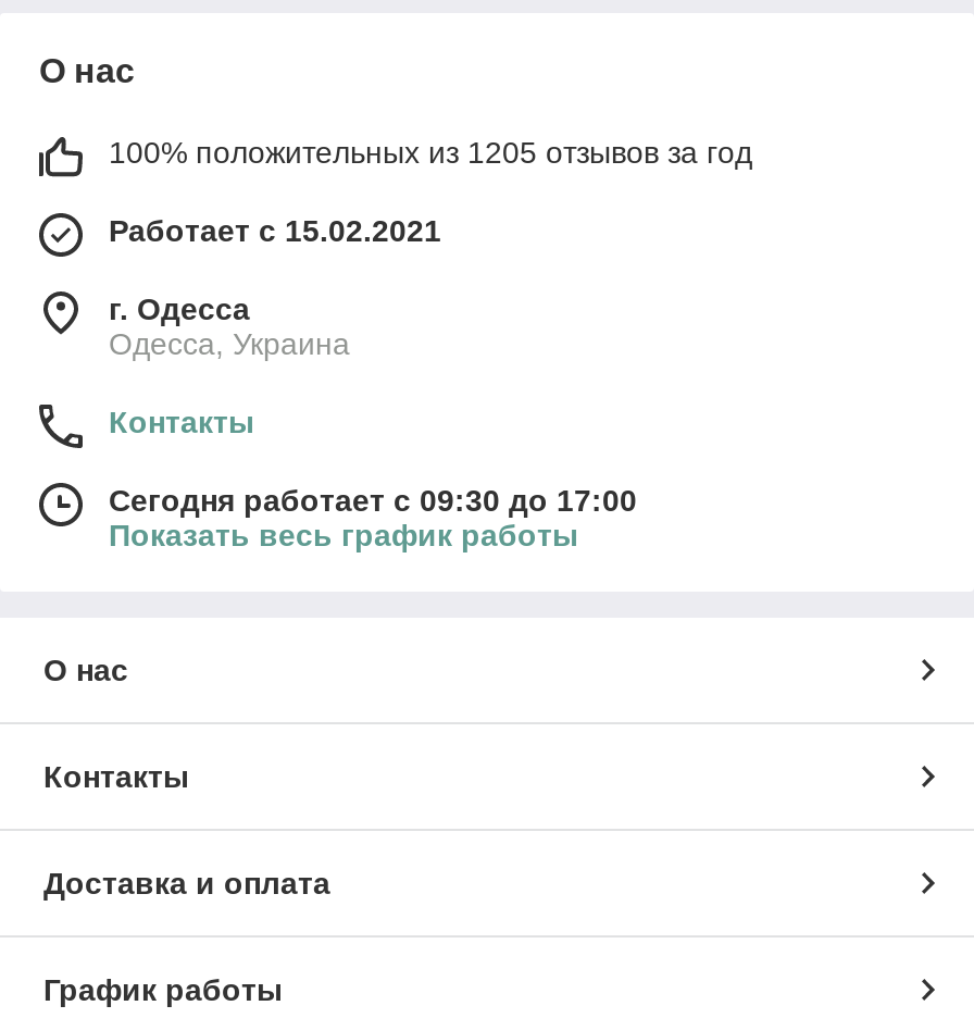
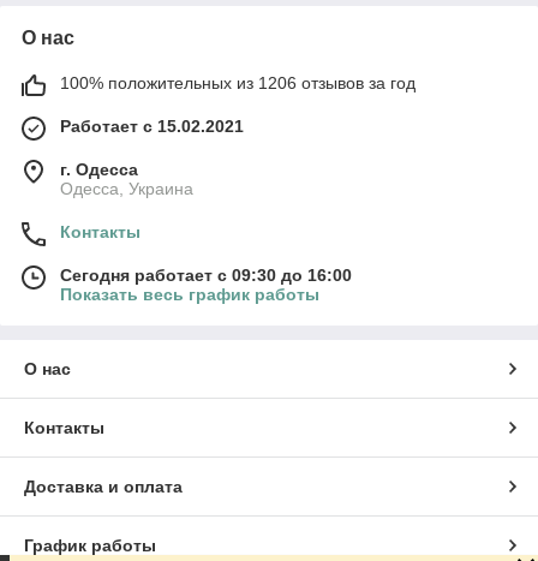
[109,134,752,169] 100% положительных из 1205 отзывов за год -> [60,73,416,92] 100% положительных из 1206 отзывов за год
[109,482,637,517] Сегодня работает с 09:30 до 17:00 -> [60,265,352,284] Сегодня работает с 09:30 до 16:00

